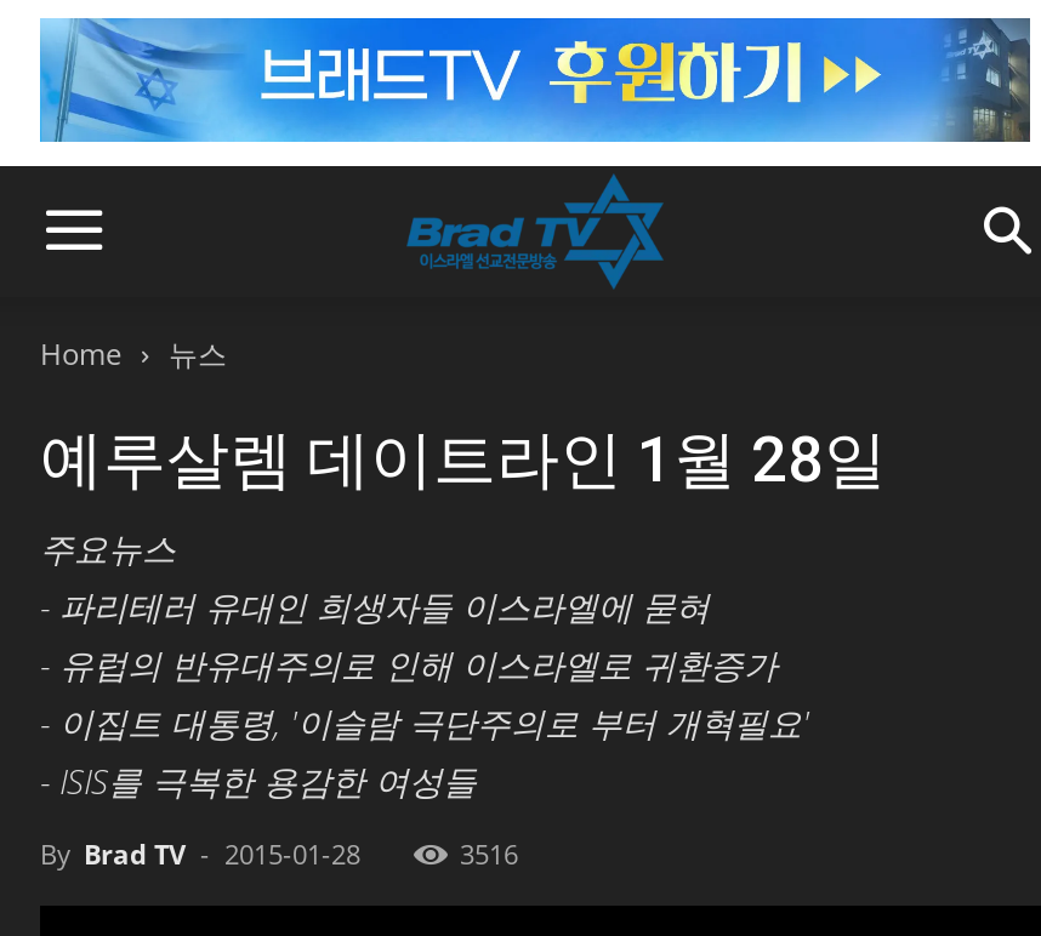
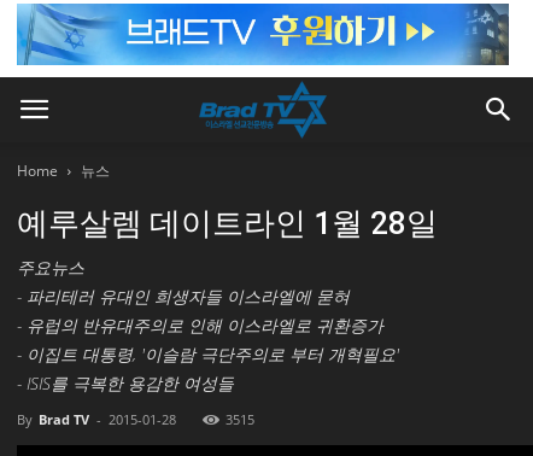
[460,835,518,872] 3516 -> [225,410,254,428] 3515

